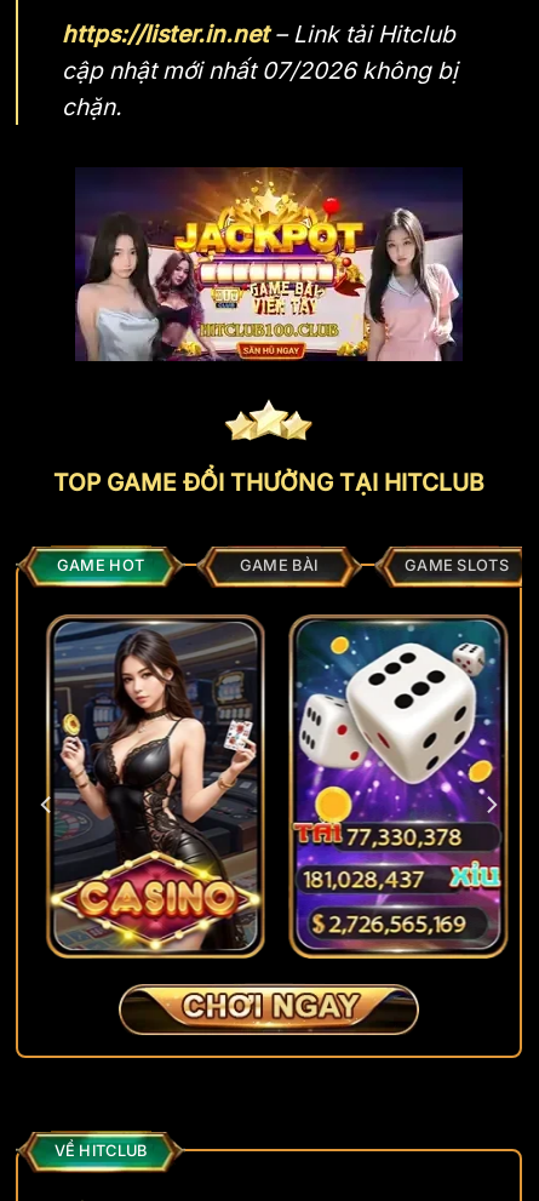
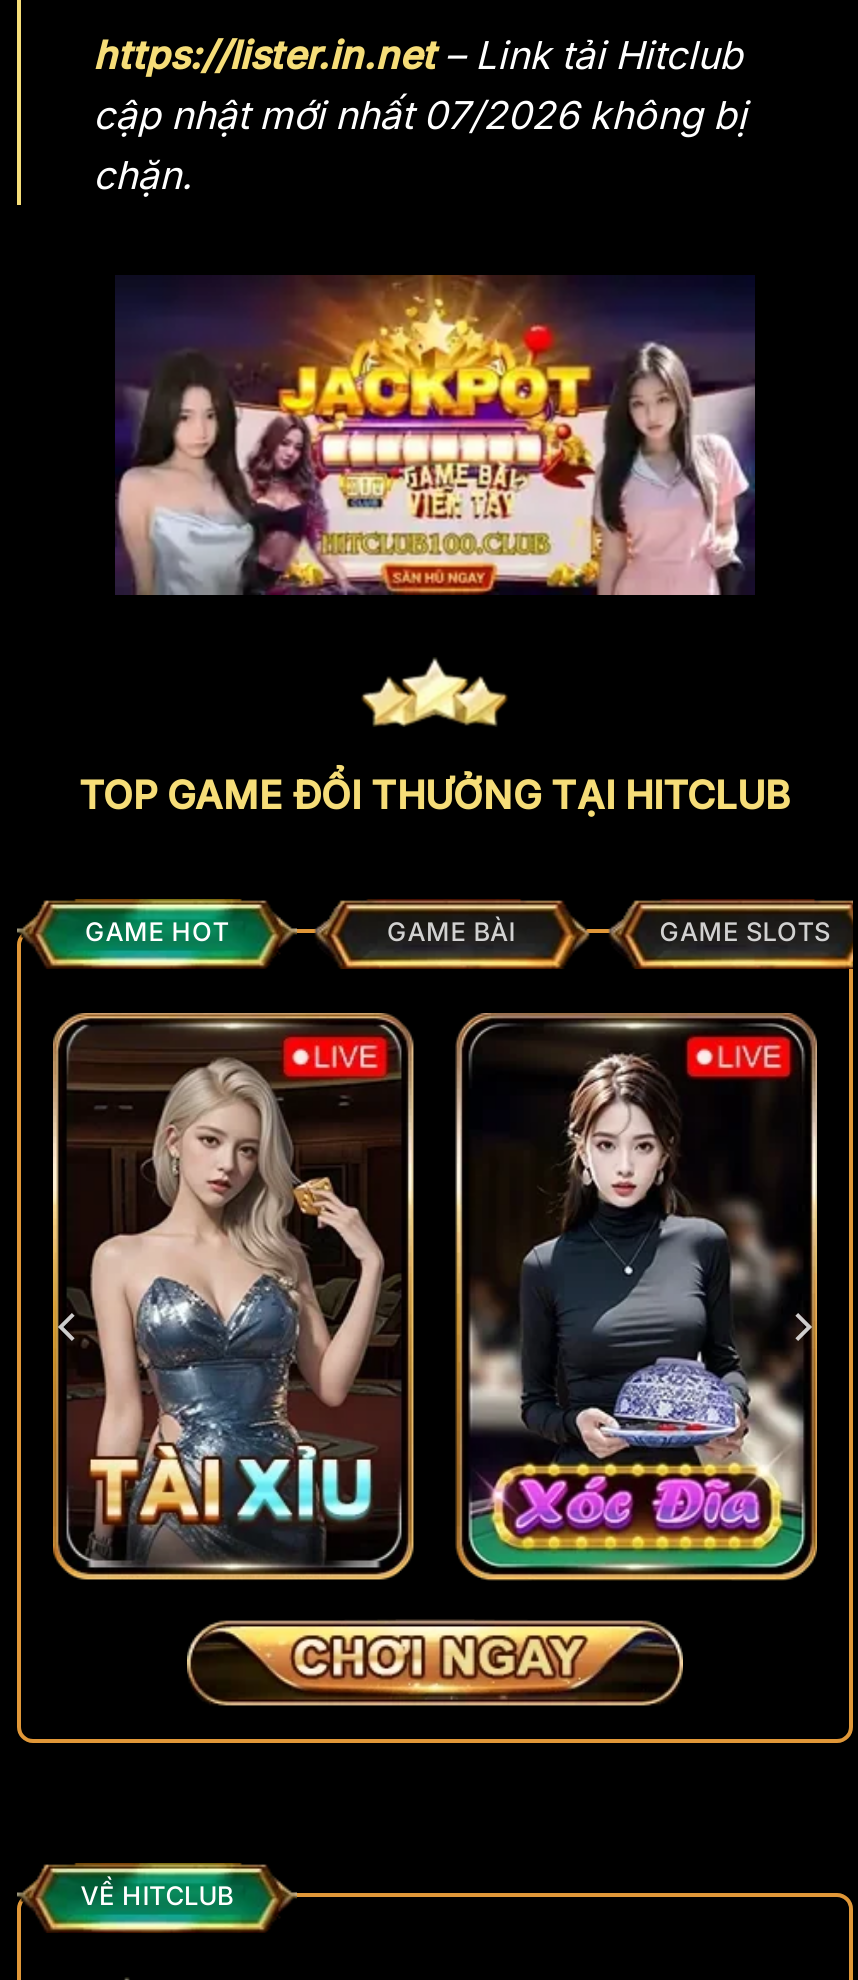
[38,614,266,960] [image] -> [51,1011,429,1579] [image]
[281,616,510,959] [image] -> [453,1011,831,1579] [image]

